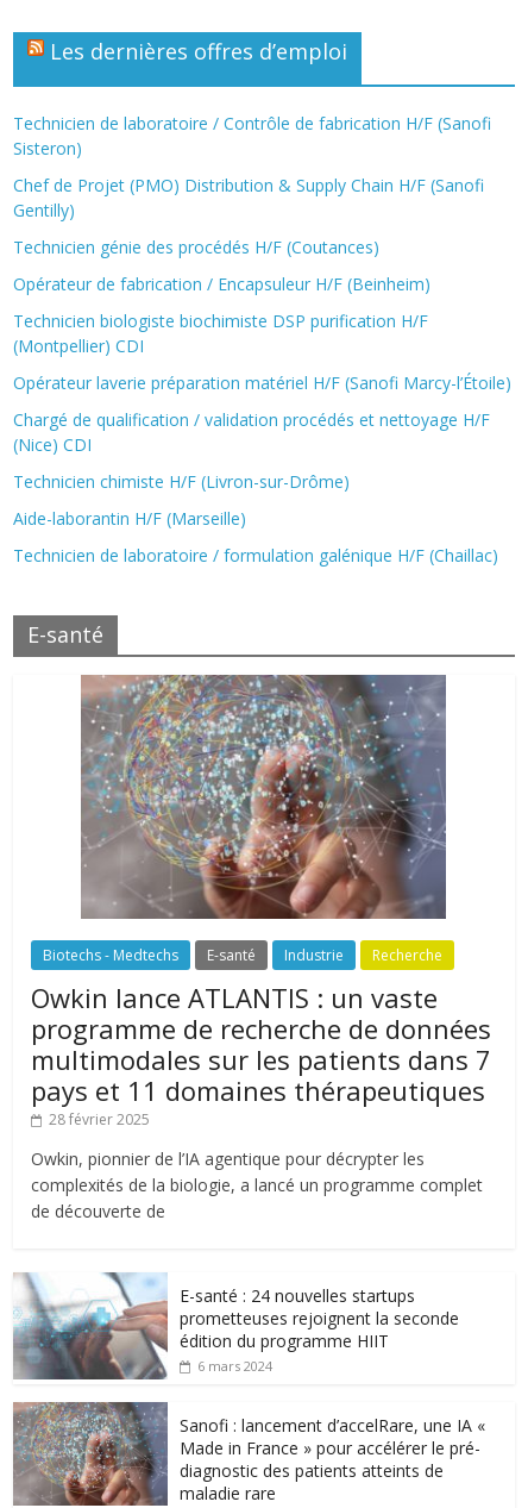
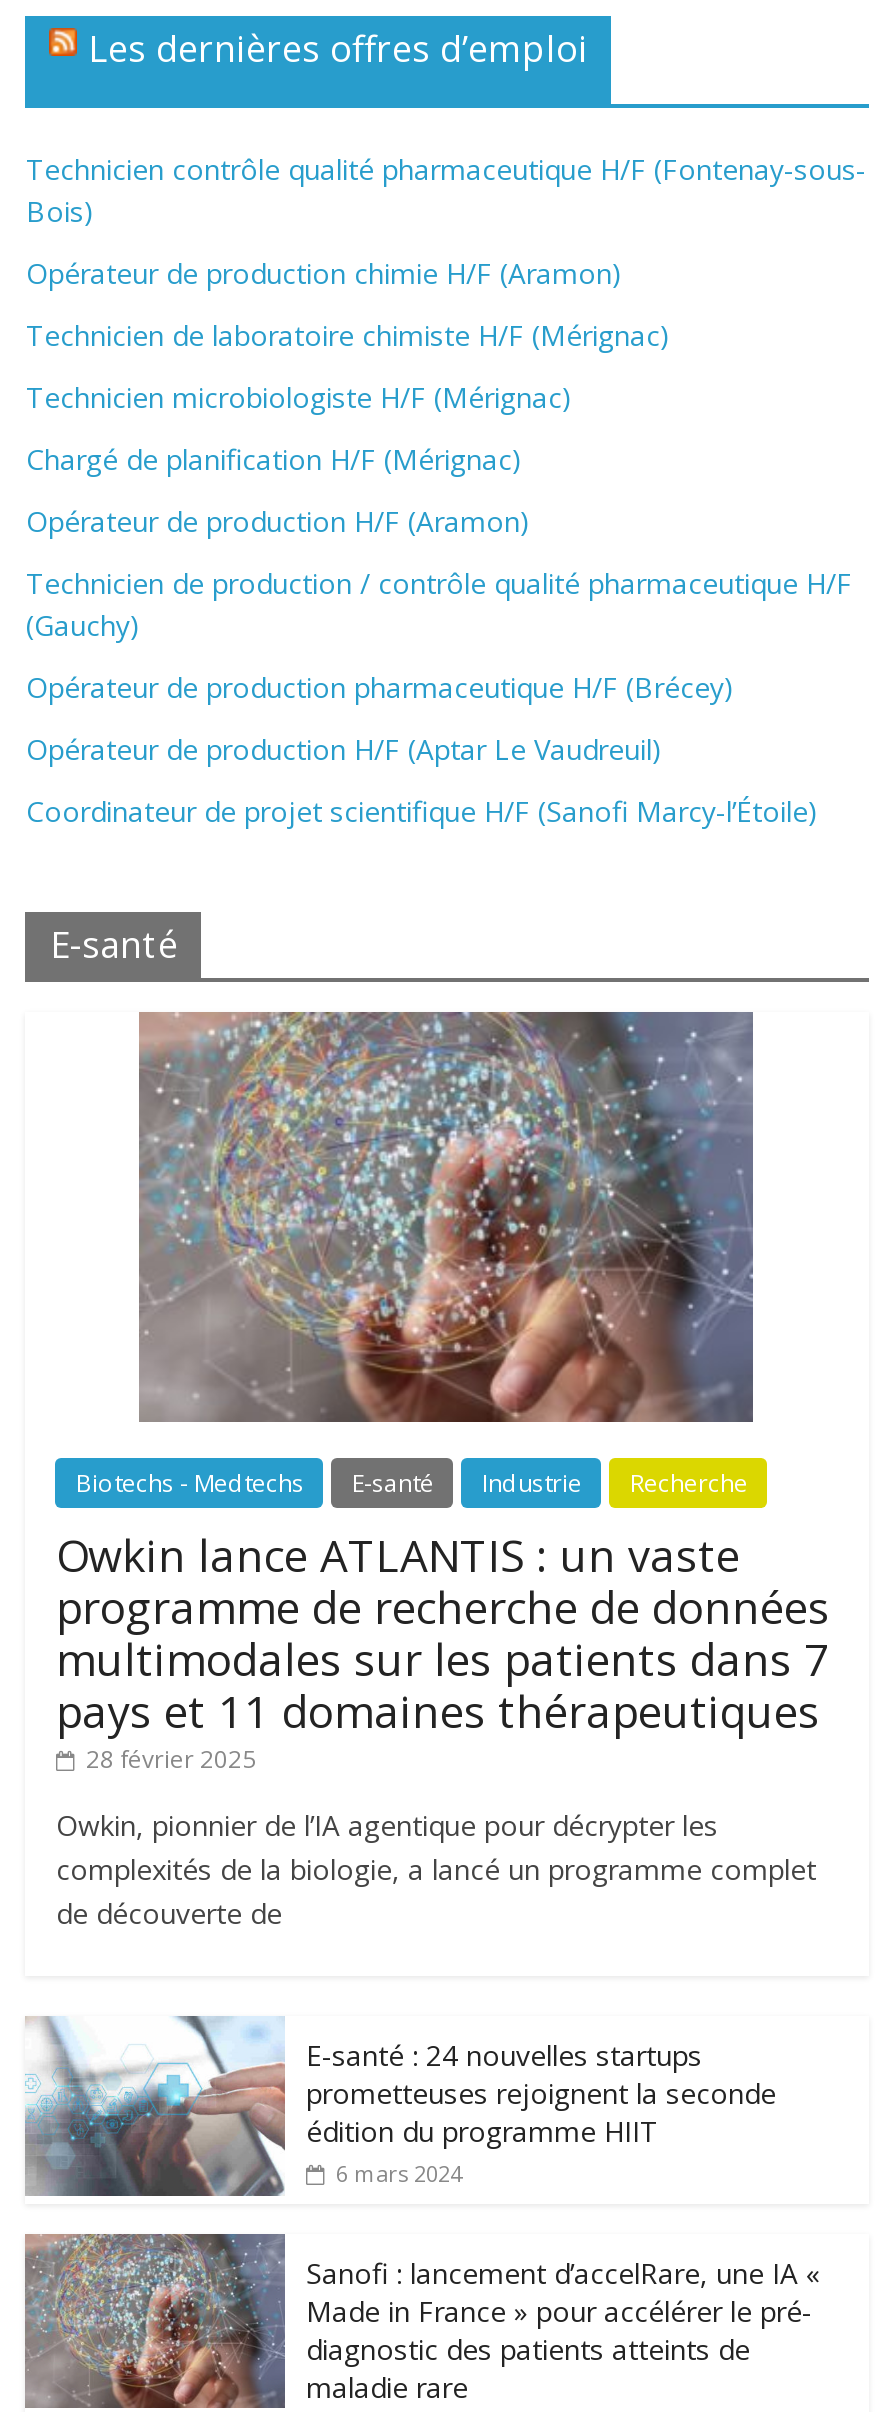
[14,112,492,159] Technicien de laboratoire / Contrôle de fabrication H/F (Sanofi | Sisteron) -> [26,150,866,230] Technicien contrôle qualité pharmaceutique H/F (Fontenay-sous- | Bois)
[14,174,484,221] Chef de Projet (PMO) Distribution & Supply Chain H/F (Sanofi | Gentilly) -> [26,254,622,292] Opérateur de production chimie H/F (Aramon)
[14,236,380,258] Technicien génie des procédés H/F (Coutances) -> [26,316,670,354] Technicien de laboratoire chimiste H/F (Mérignac)
[14,273,431,295] Opérateur de fabrication / Encapsuleur H/F (Beinheim) -> [26,378,572,416] Technicien microbiologiste H/F (Mérignac)
[14,309,429,357] Technicien biologiste biochimiste DSP purification H/F | (Montpellier) CDI -> [26,440,522,478] Chargé de planification H/F (Mérignac)
[14,371,512,394] Opérateur laverie préparation matériel H/F (Sanofi Marcy-l’Étoile) -> [26,502,530,540] Opérateur de production H/F (Aramon)
[14,408,490,456] Chargé de qualification / validation procédés et nettoyage H/F | (Nice) CDI -> [26,564,852,644] Technicien de production / contrôle qualité pharmaceutique H/F | (Gauchy)
[14,470,350,493] Technicien chimiste H/F (Livron-sur-Drôme) -> [26,668,734,706] Opérateur de production pharmaceutique H/F (Brécey)
[14,507,247,530] Aide-laborantin H/F (Marseille) -> [26,730,662,768] Opérateur de production H/F (Aptar Le Vaudreuil)
[14,544,499,567] Technicien de laboratoire / formulation galénique H/F (Chaillac) -> [26,792,818,830] Coordinateur de projet scientifique H/F (Sanofi Marcy-l’Étoile)

